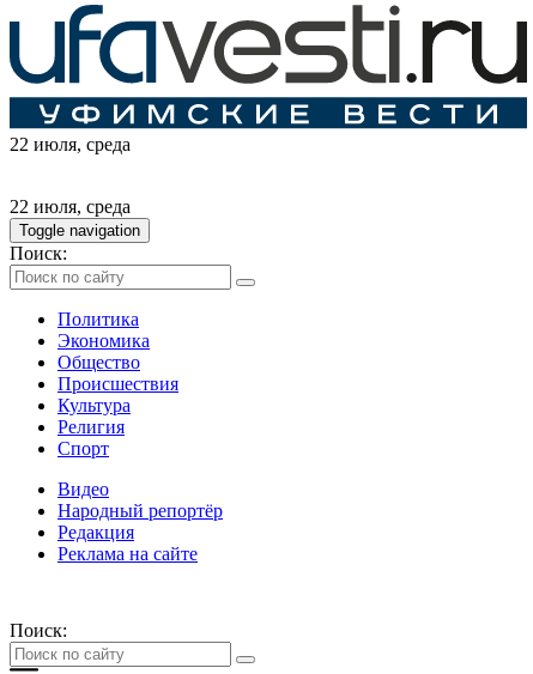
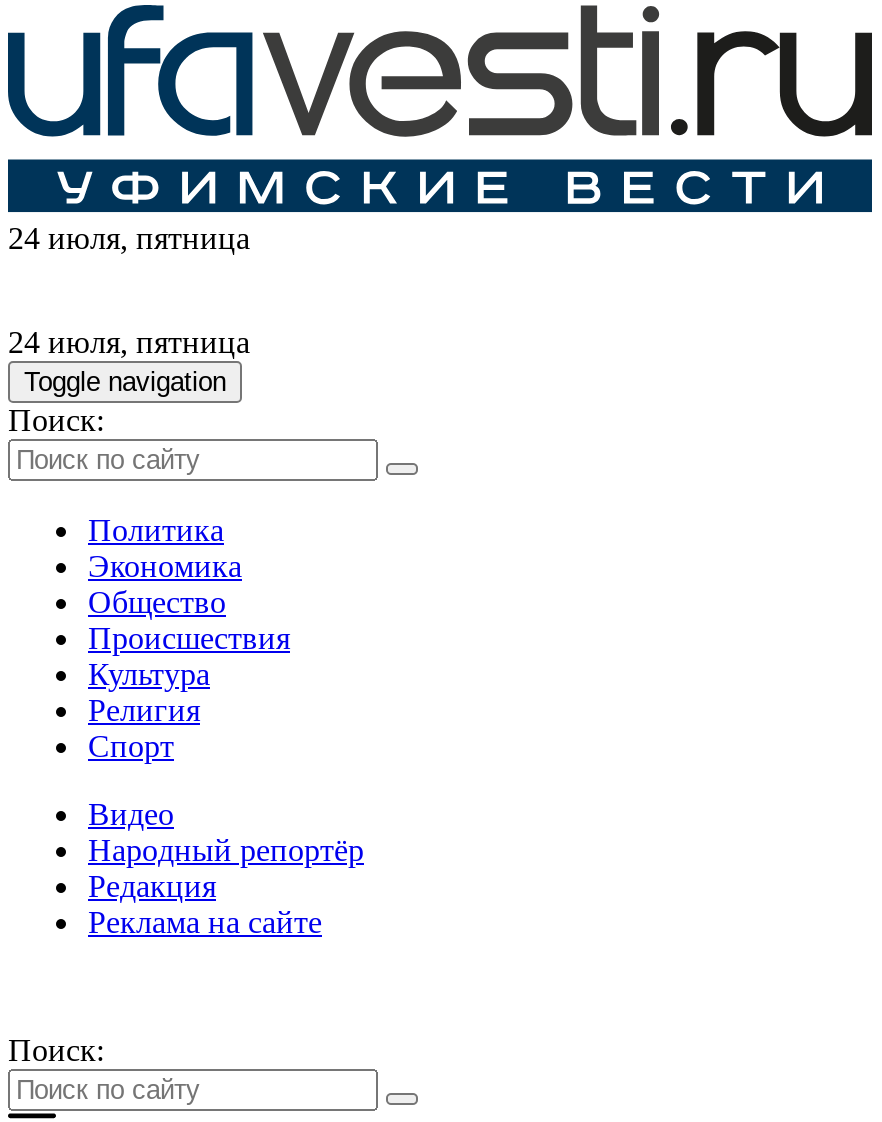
[10,135,131,155] 22 июля, среда -> [8,222,250,256] 24 июля, пятница
[10,197,131,217] 22 июля, среда -> [8,326,250,360] 24 июля, пятница

